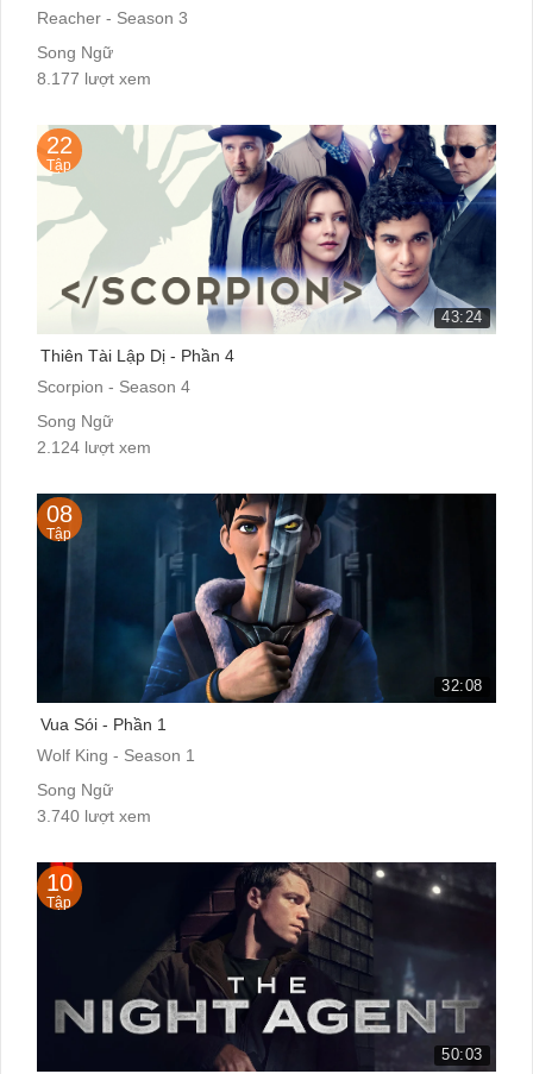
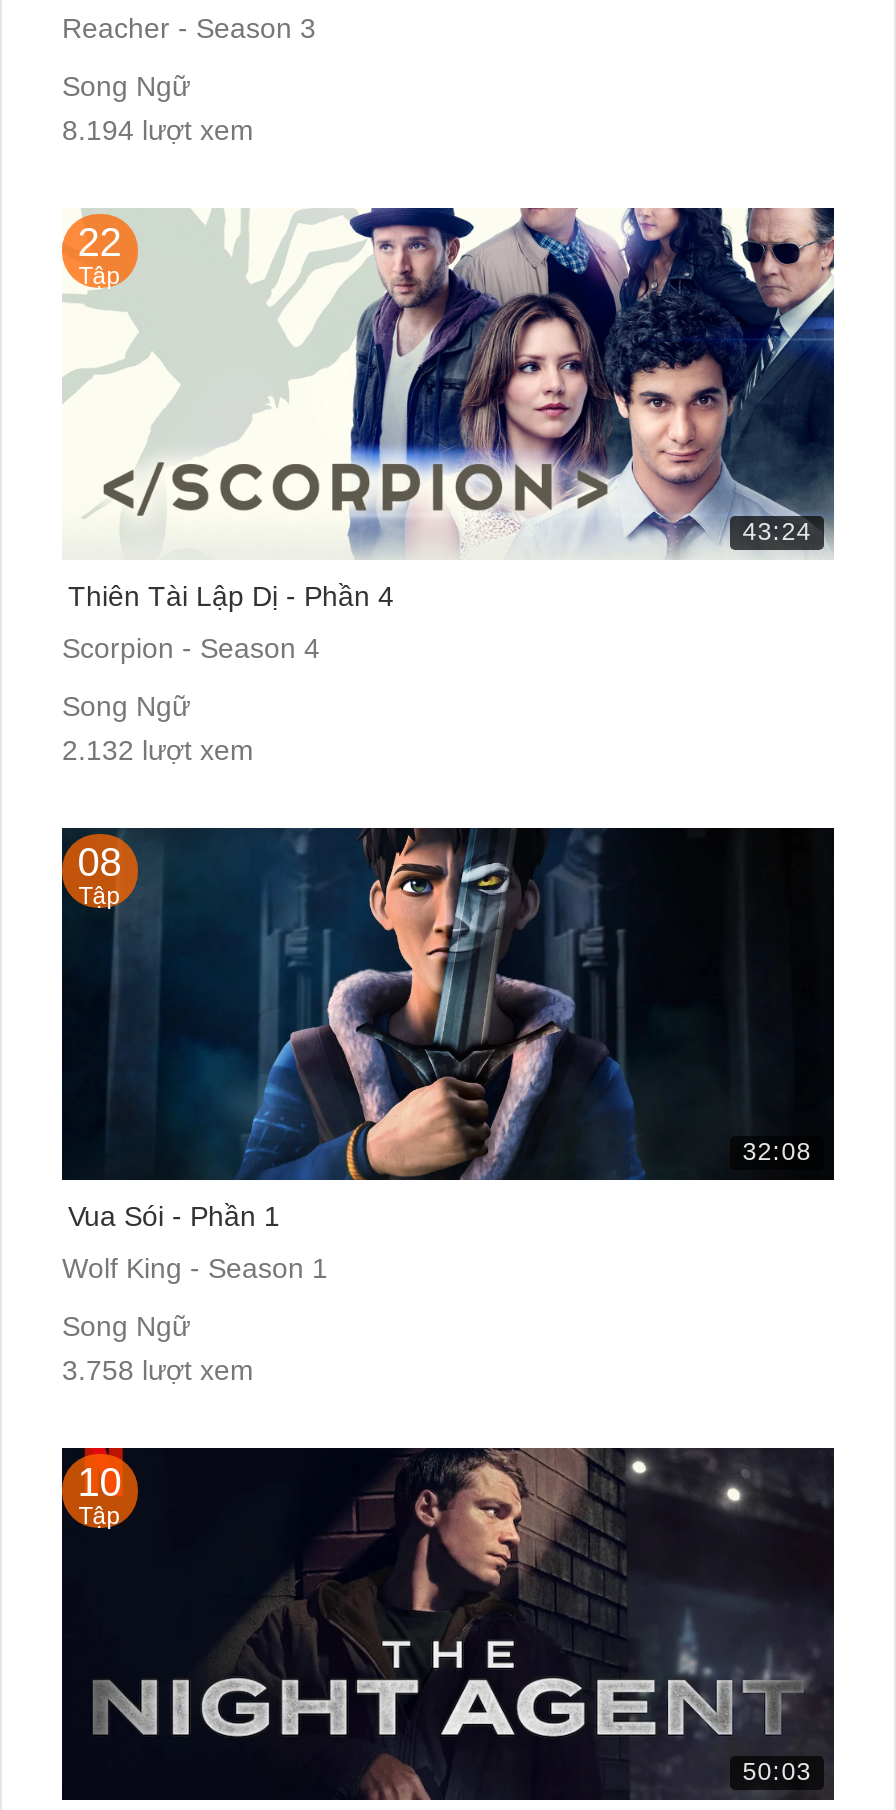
[37,68,151,87] 8.177 lượt xem -> [62,113,254,145] 8.194 lượt xem
[37,437,151,456] 2.124 lượt xem -> [62,733,254,765] 2.132 lượt xem
[37,806,151,825] 3.740 lượt xem -> [62,1353,254,1385] 3.758 lượt xem

